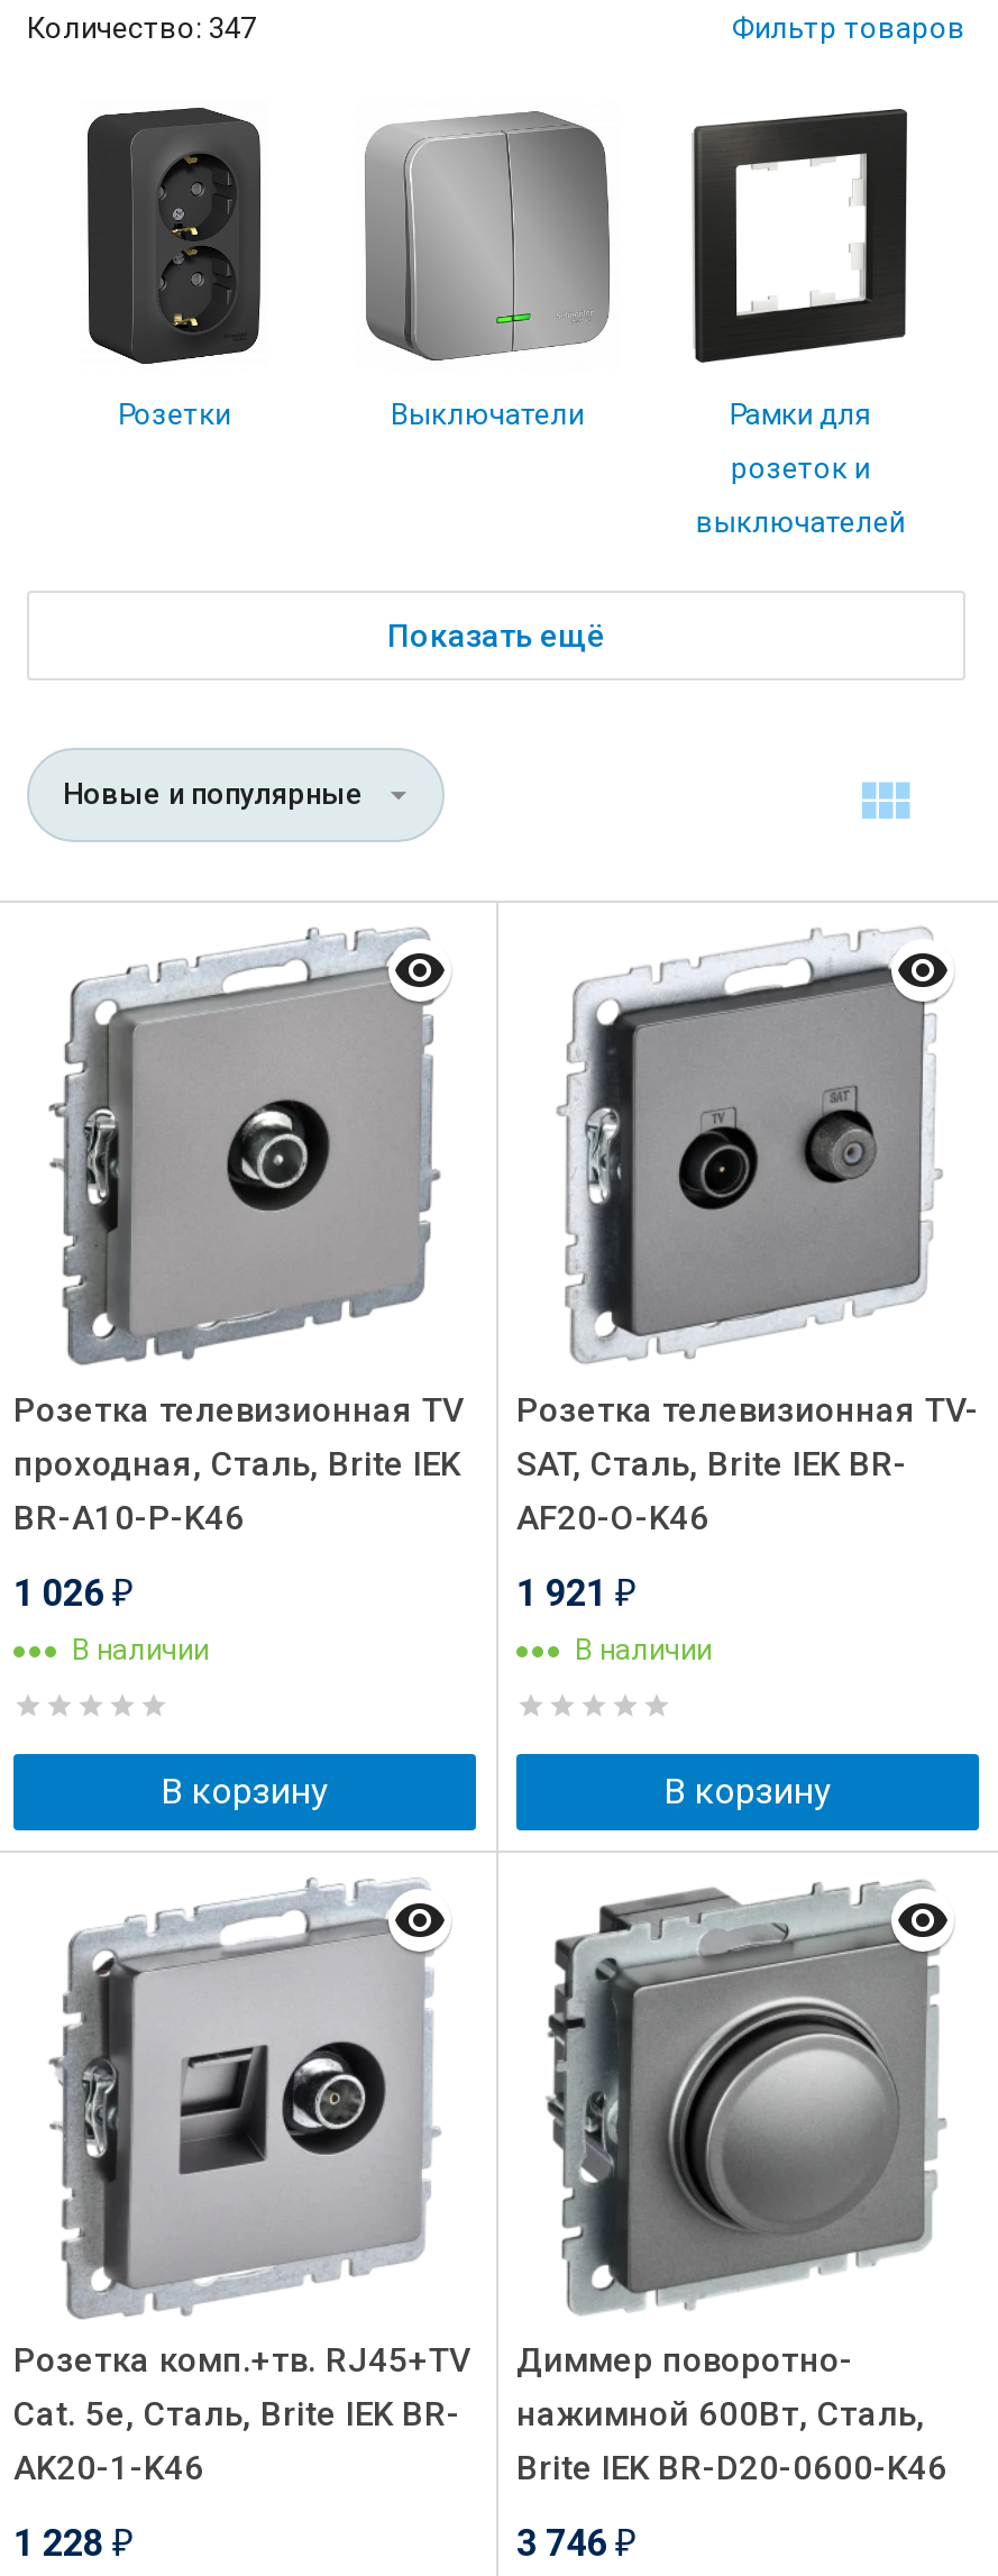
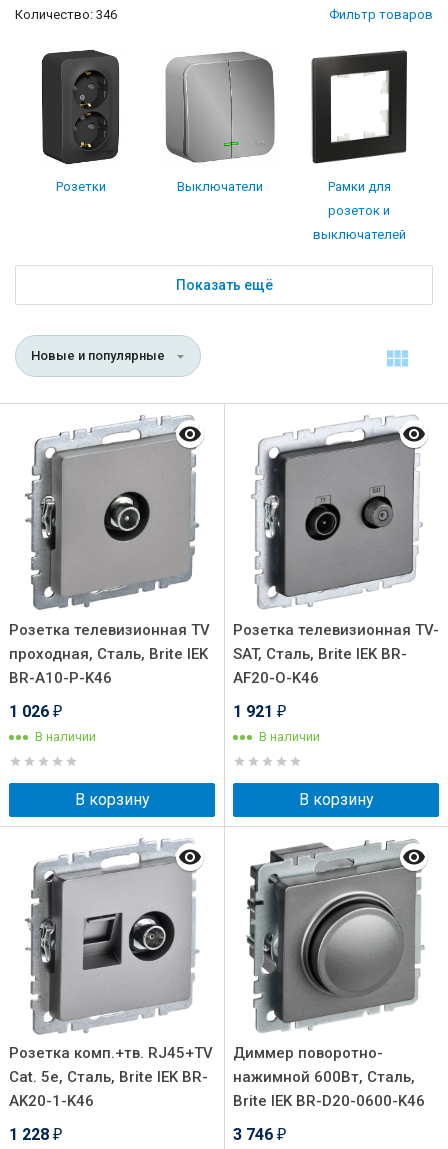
[27,11,256,45] Количество: 347 -> [15,7,117,22] Количество: 346

